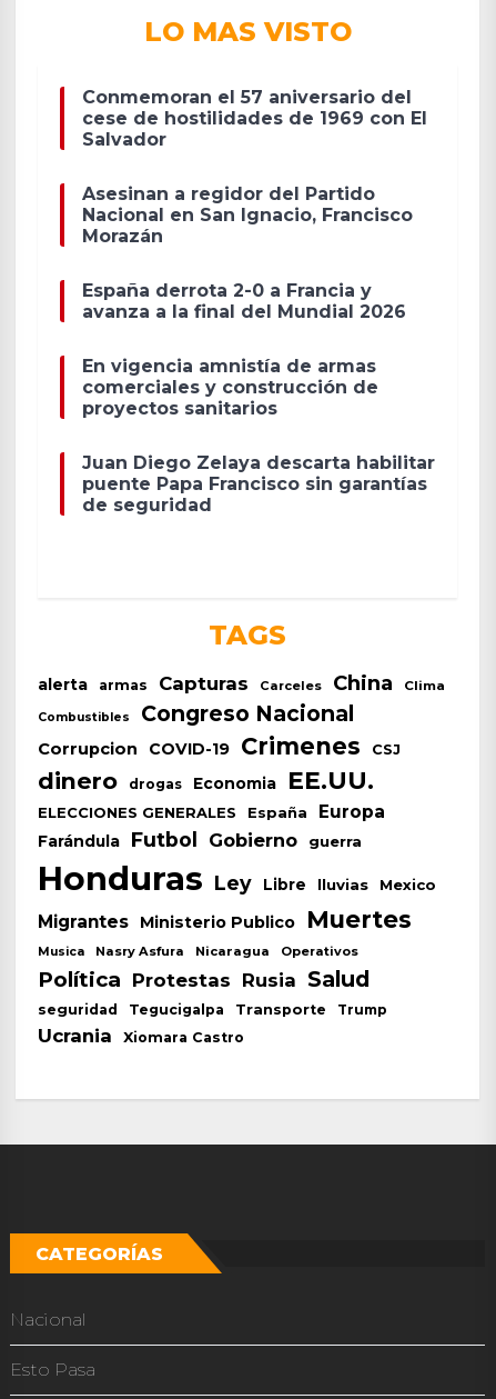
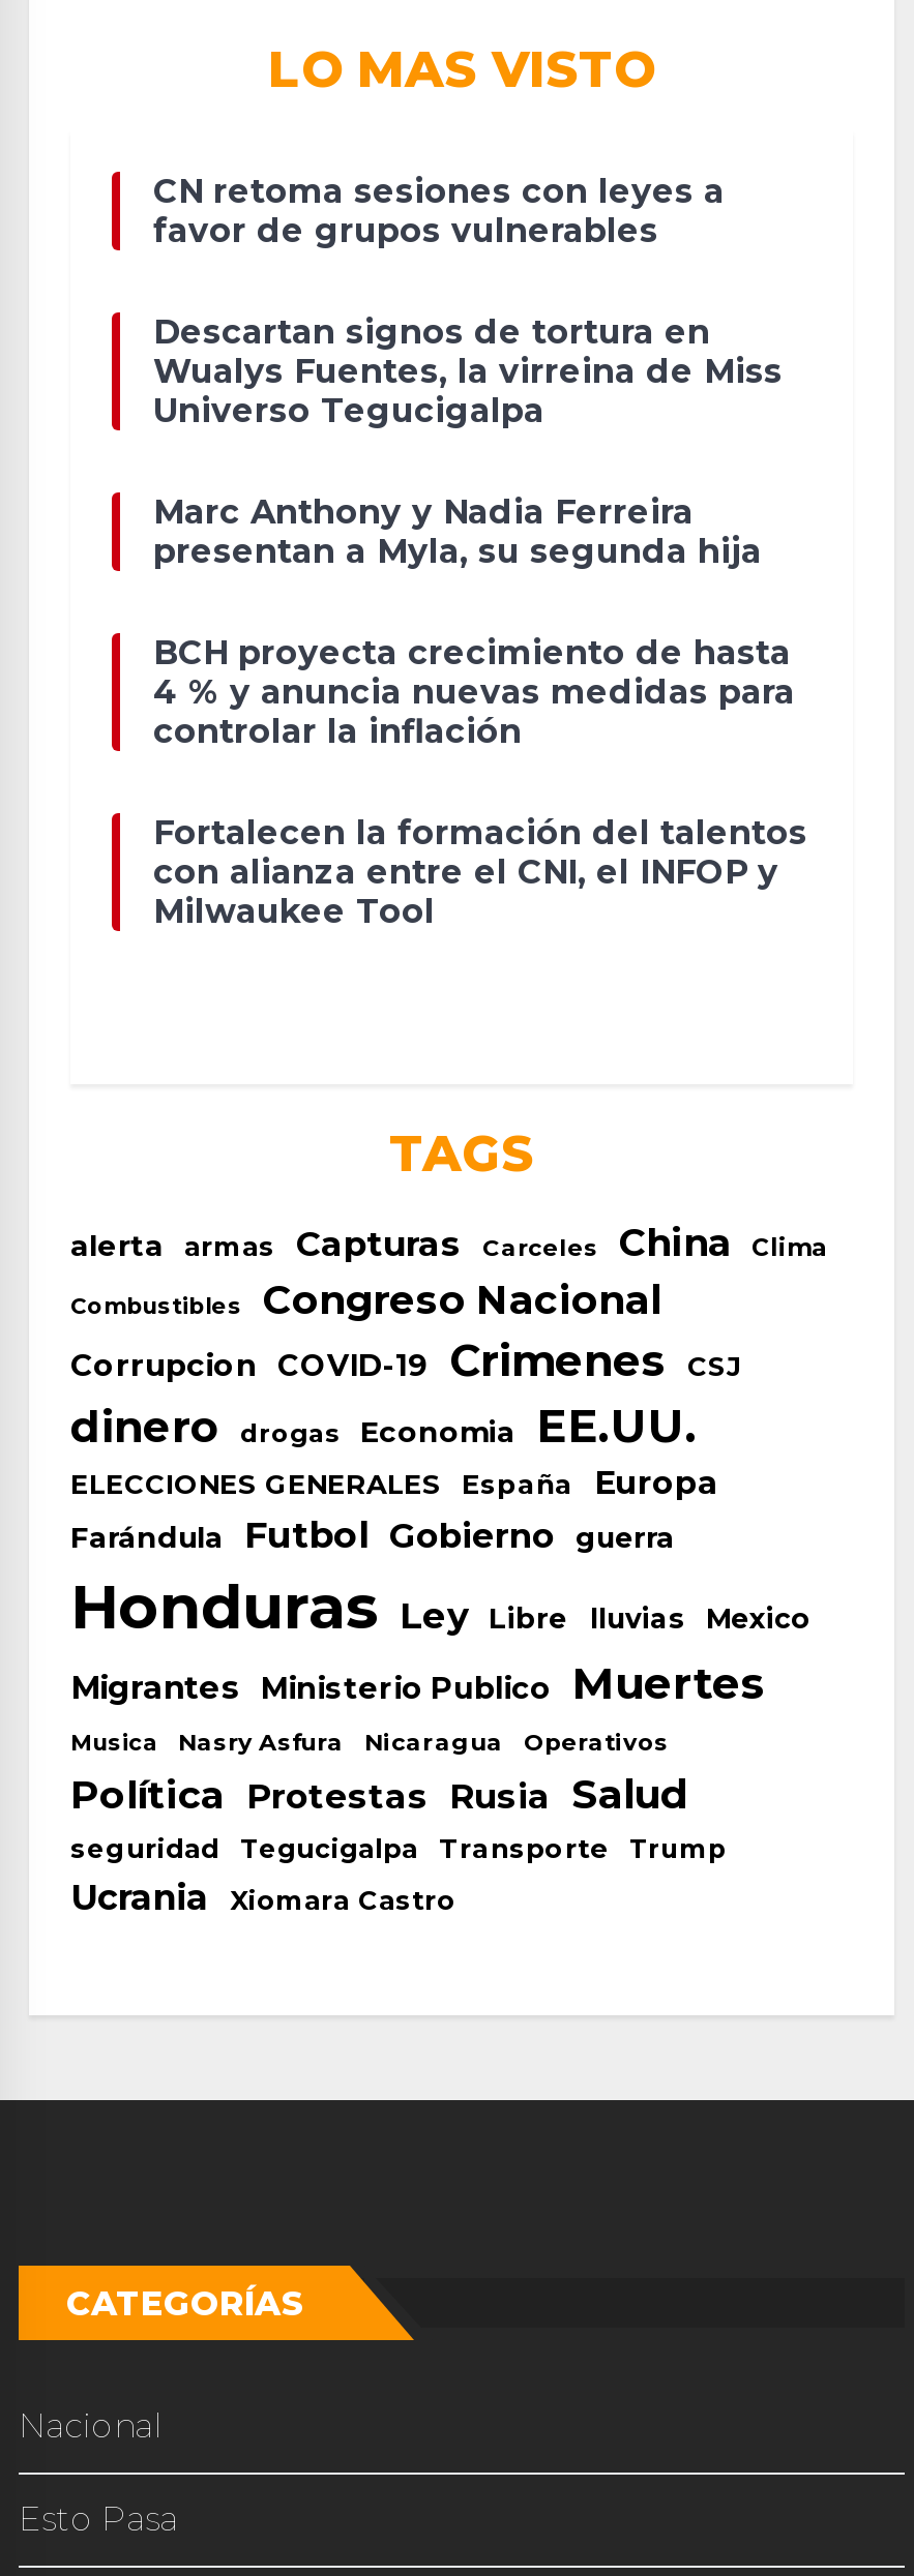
[82,86,427,150] Conmemoran el 57 aniversario del | cese de hostilidades de 1969 con El | Salvador -> [153,171,725,250] CN retoma sesiones con leyes a | favor de grupos vulnerables
[82,183,413,246] Asesinan a regidor del Partido | Nacional en San Ignacio, Francisco | Morazán -> [153,312,783,430] Descartan signos de tortura en | Wualys Fuentes, la virreina de Miss | Universo Tegucigalpa
[82,280,406,322] España derrota 2-0 a Francia y | avanza a la final del Mundial 2026 -> [153,492,762,571] Marc Anthony y Nadia Ferreira | presentan a Myla, su segunda hija
[82,355,378,419] En vigencia amnistía de armas | comerciales y construcción de | proyectos sanitarios -> [153,633,795,751] BCH proyecta crecimiento de hasta | 4 % y anuncia nuevas medidas para | controlar la inflación
[82,452,435,515] Juan Diego Zelaya descarta habilitar | puente Papa Francisco sin garantías | de seguridad -> [153,813,807,931] Fortalecen la formación del talentos | con alianza entre el CNI, el INFOP y | Milwaukee Tool

